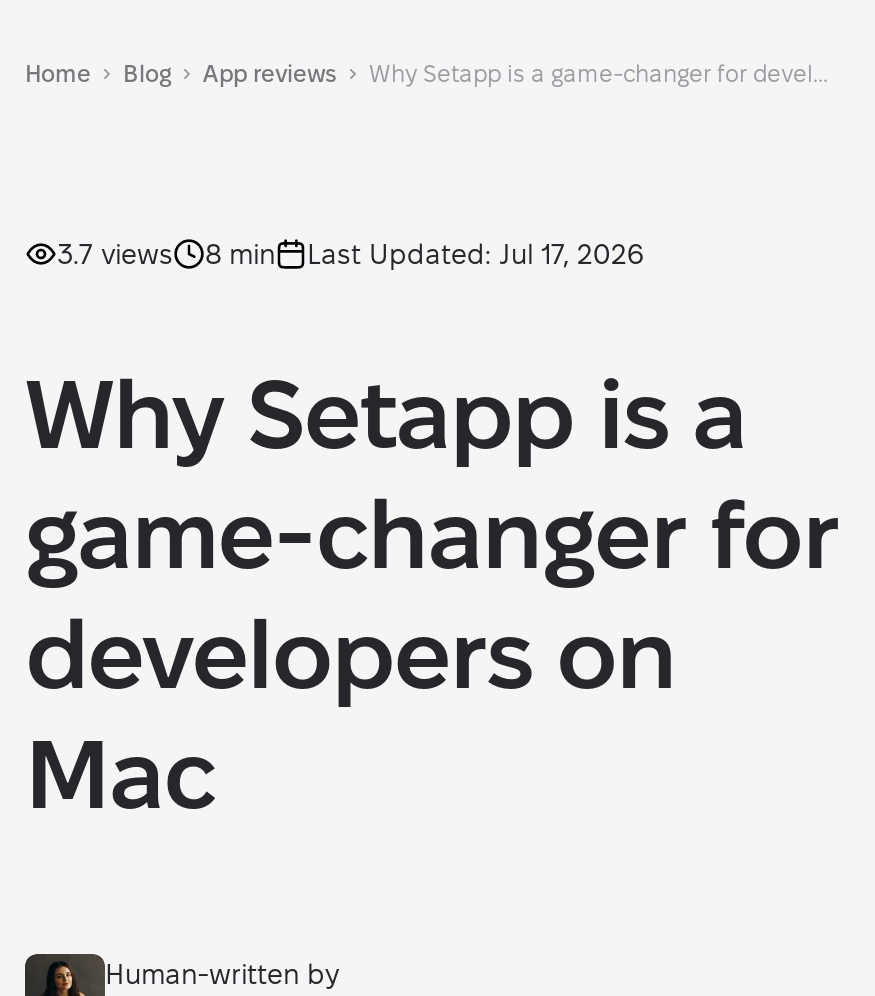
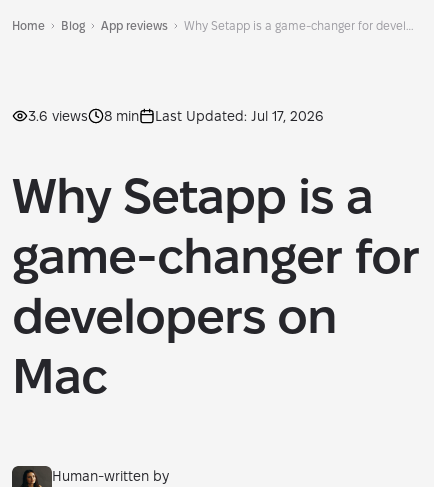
[57,238,645,270] 3.7 views 8 min Last Updated: Jul 17, 2026 -> [28,108,324,124] 3.6 views 8 min Last Updated: Jul 17, 2026

